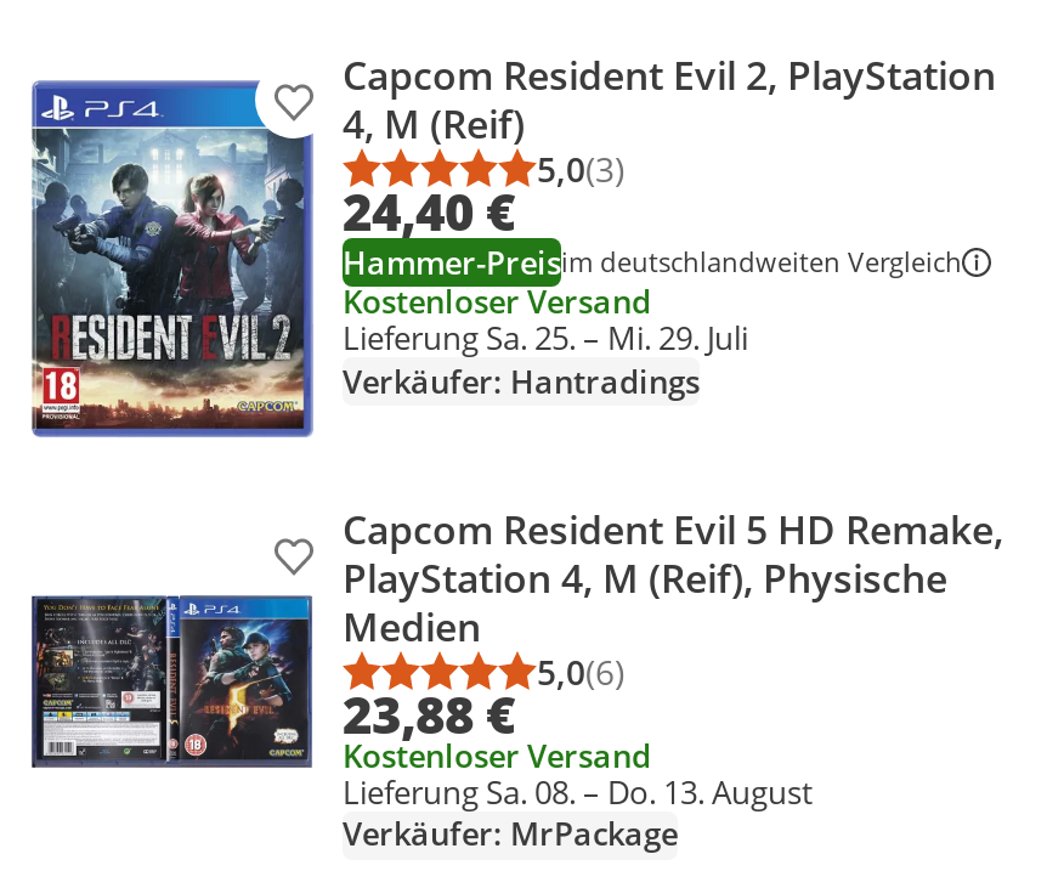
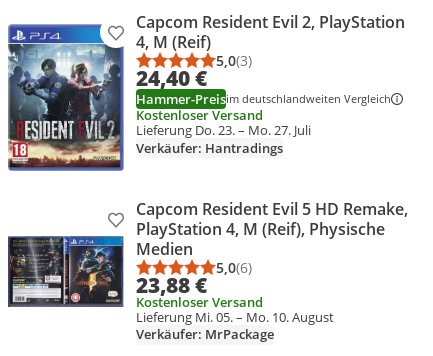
[343,317,748,361] Lieferung Sa. 25. – Mi. 29. Juli -> [136,121,311,139] Lieferung Do. 23. – Mo. 27. Juli
[343,770,814,813] Lieferung Sa. 08. – Do. 13. August -> [136,308,334,326] Lieferung Mi. 05. – Mo. 10. August

